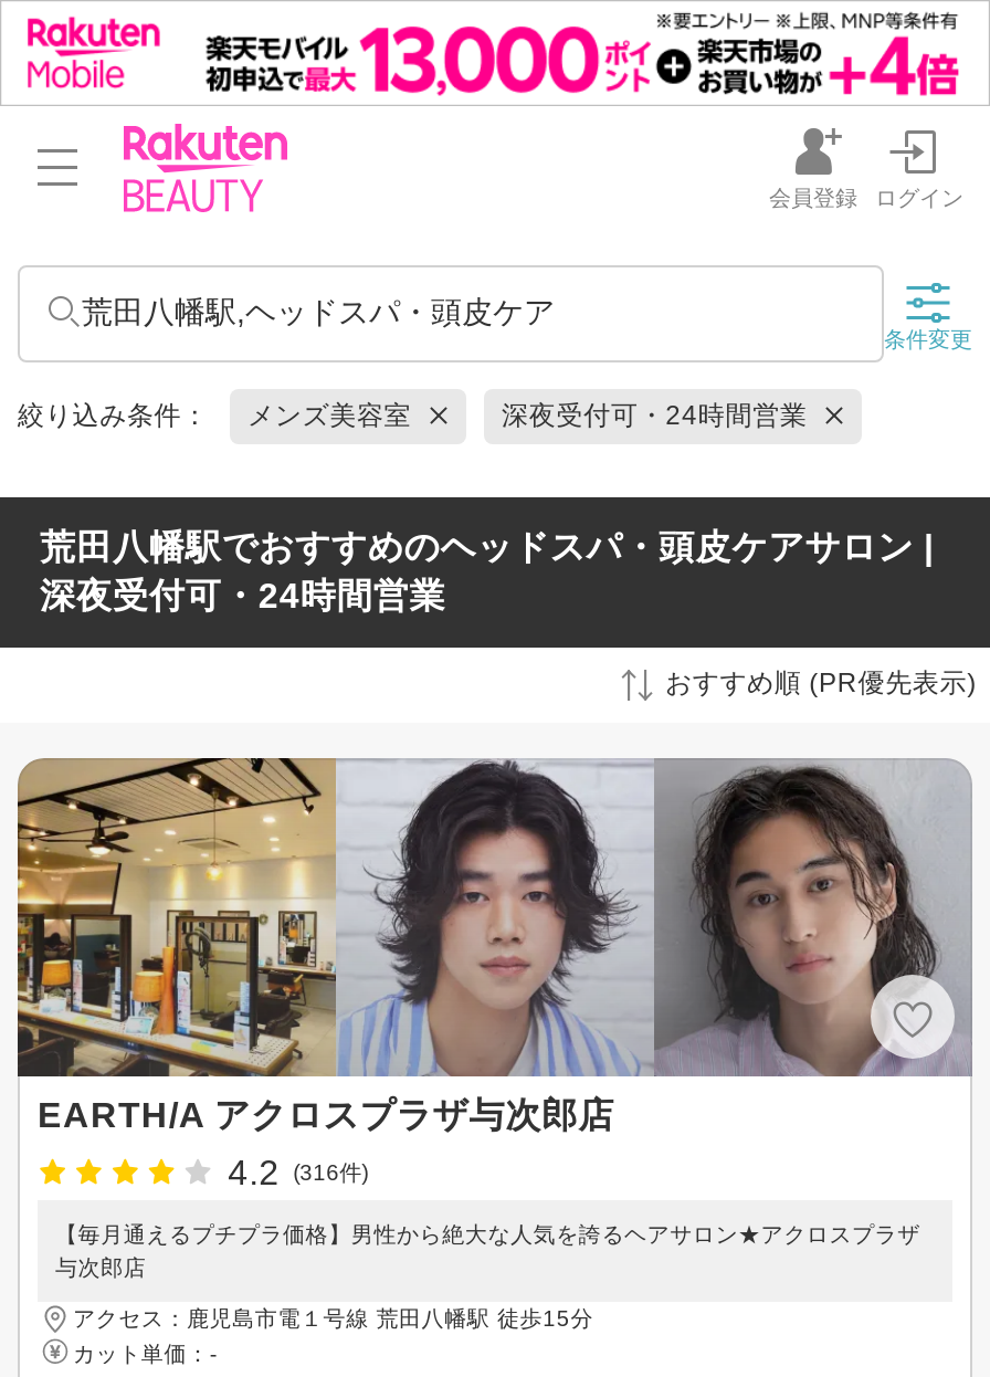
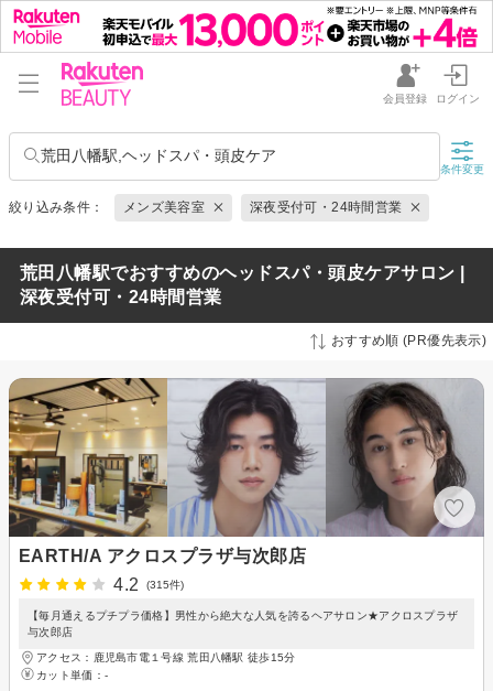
[228,1153,368,1191] 4.2 (316件) -> [113,575,183,594] 4.2 (315件)

